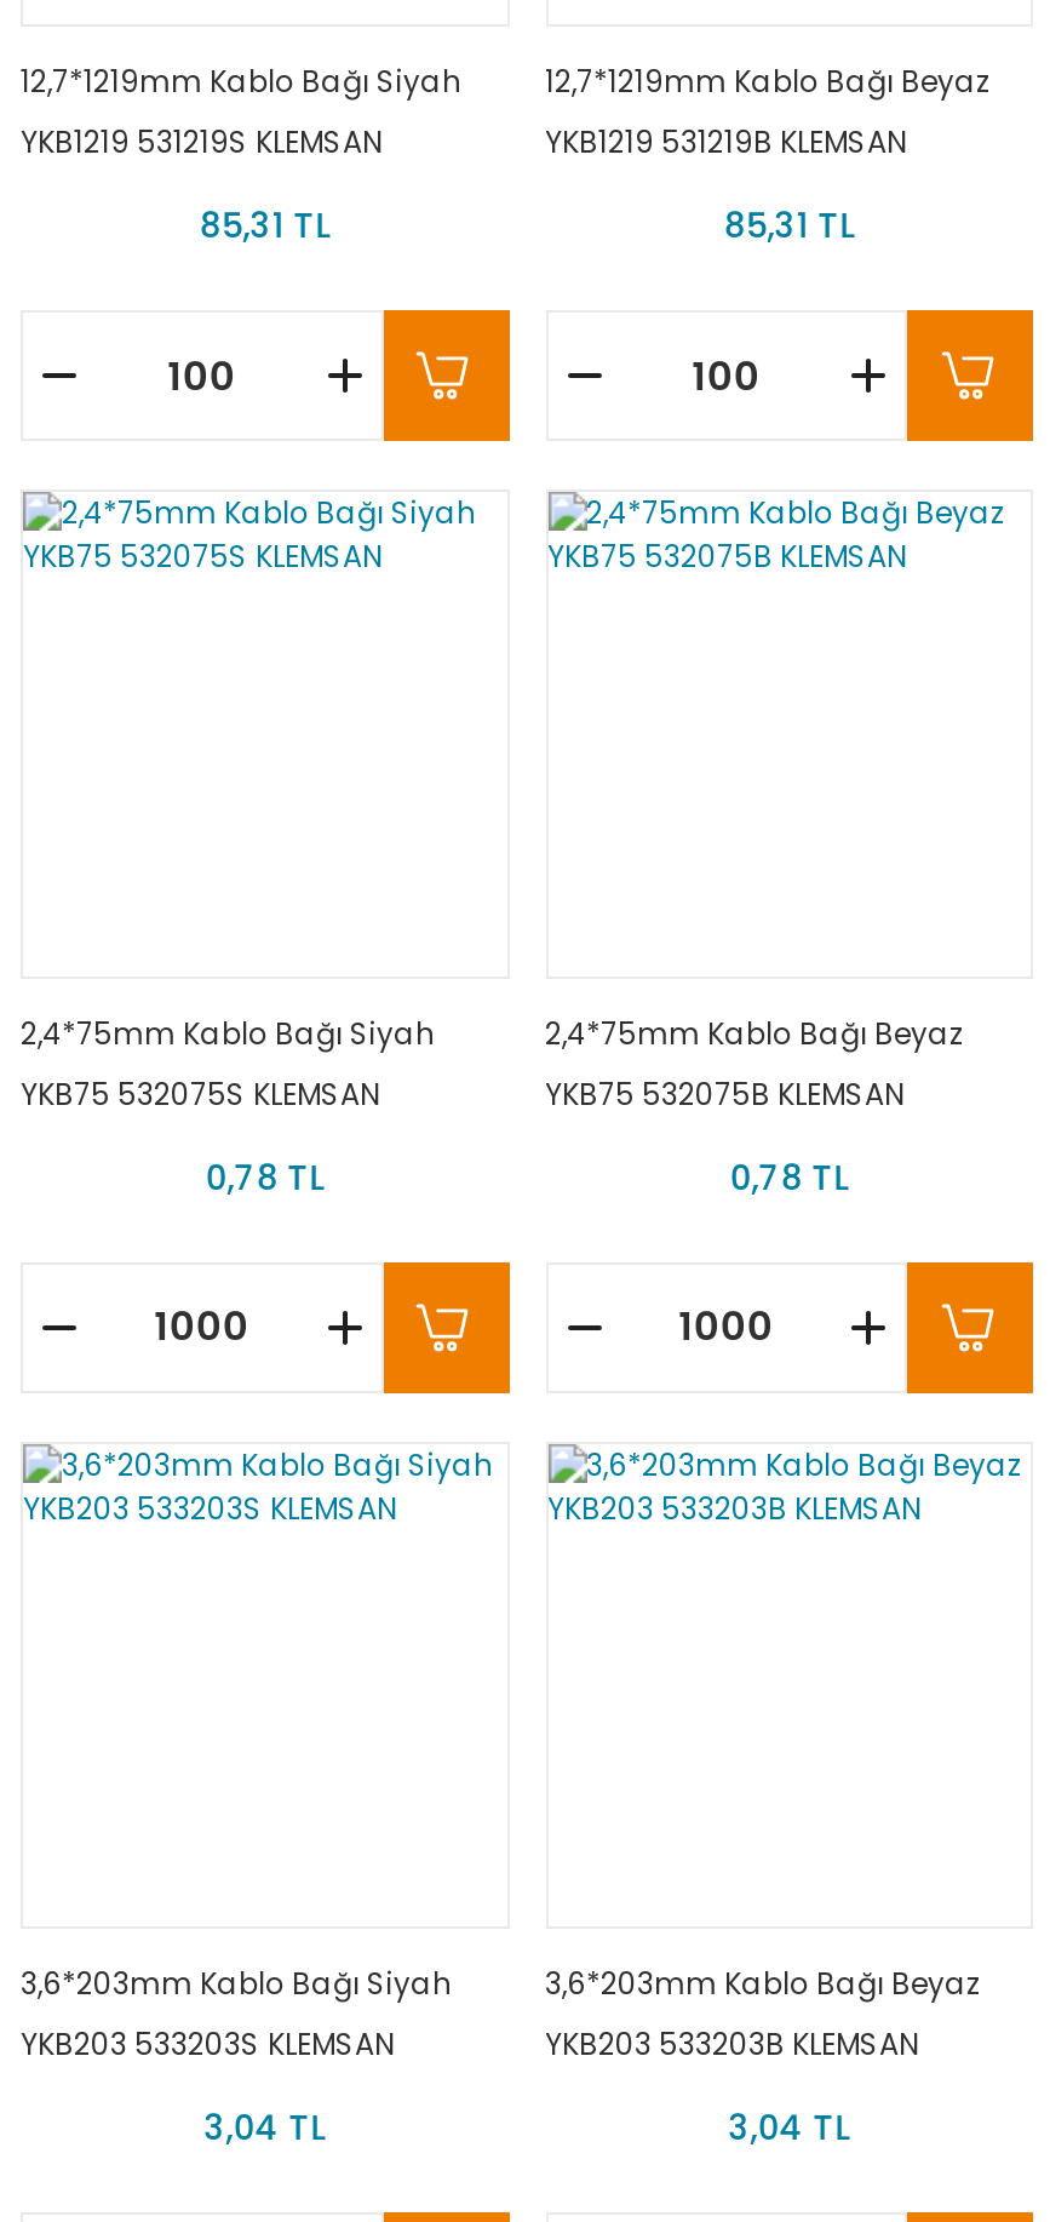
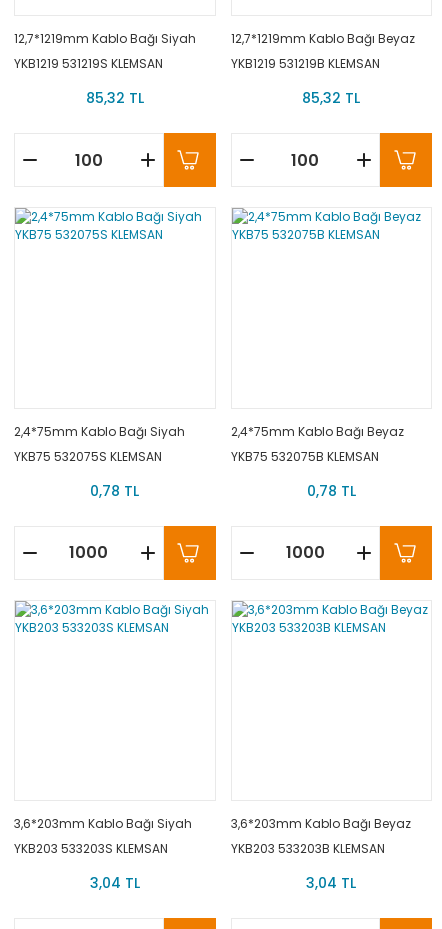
[199,201,330,250] 85,31 TL -> [86,88,144,108] 85,32 TL
[723,201,854,250] 85,31 TL -> [302,88,360,108] 85,32 TL

